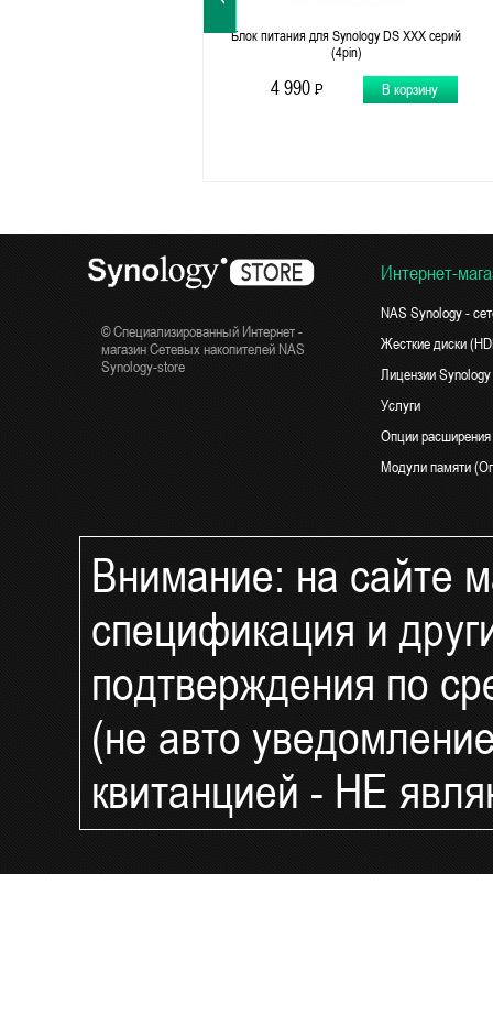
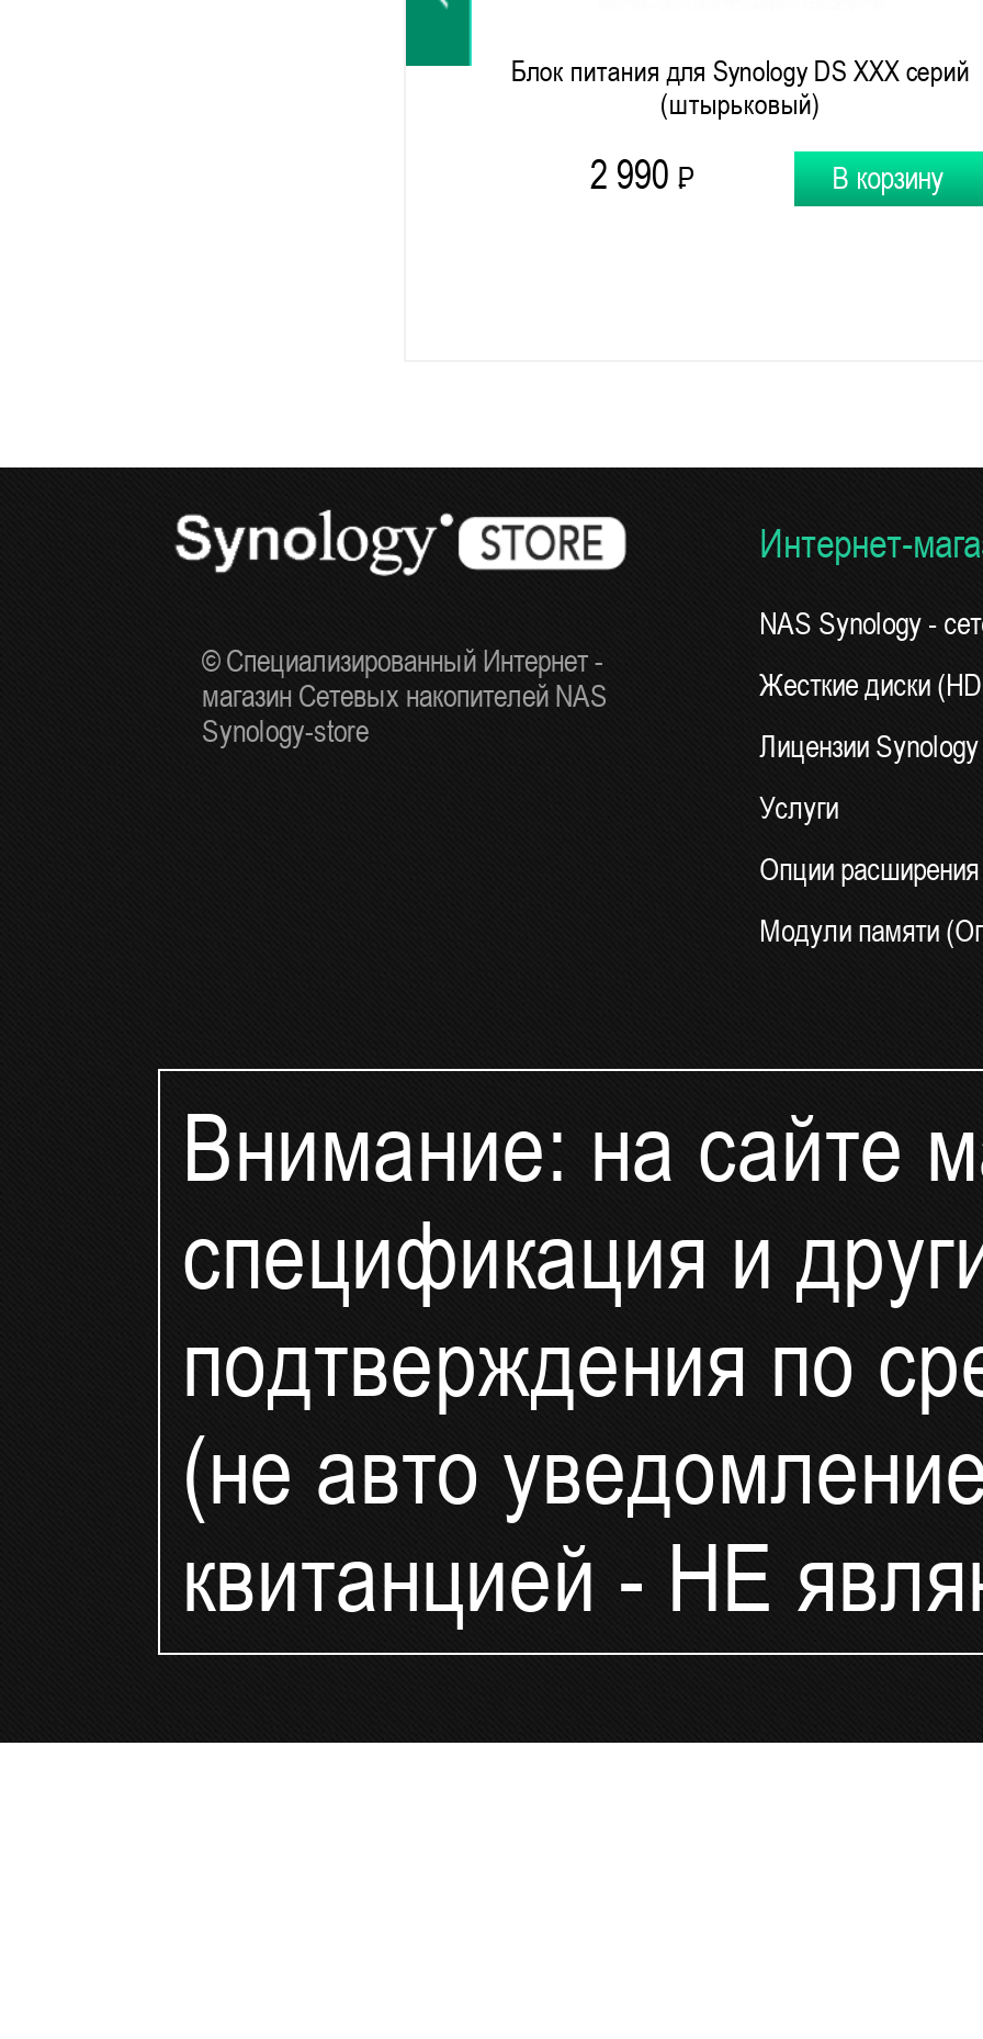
[331,44,362,61] (4pin) -> [660,88,820,121] (штырьковый)
[271,76,324,99] 4 990 P -> [590,151,695,198] 2 990 P

